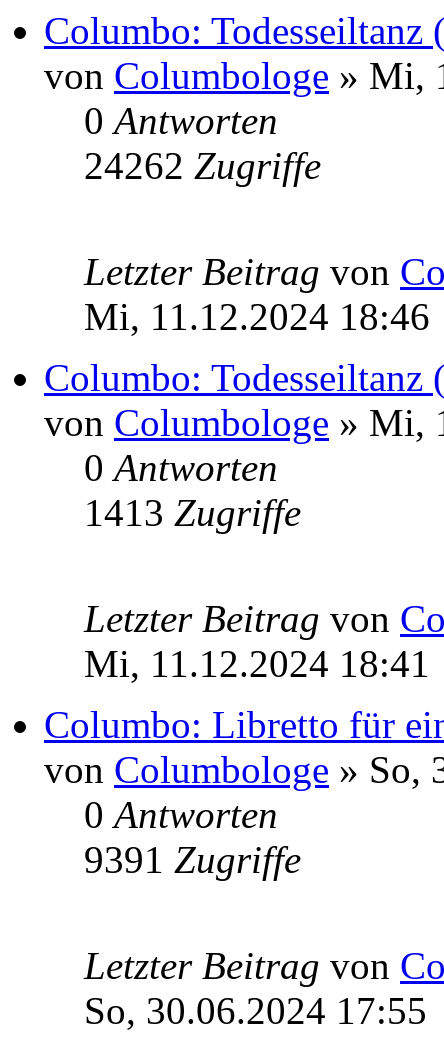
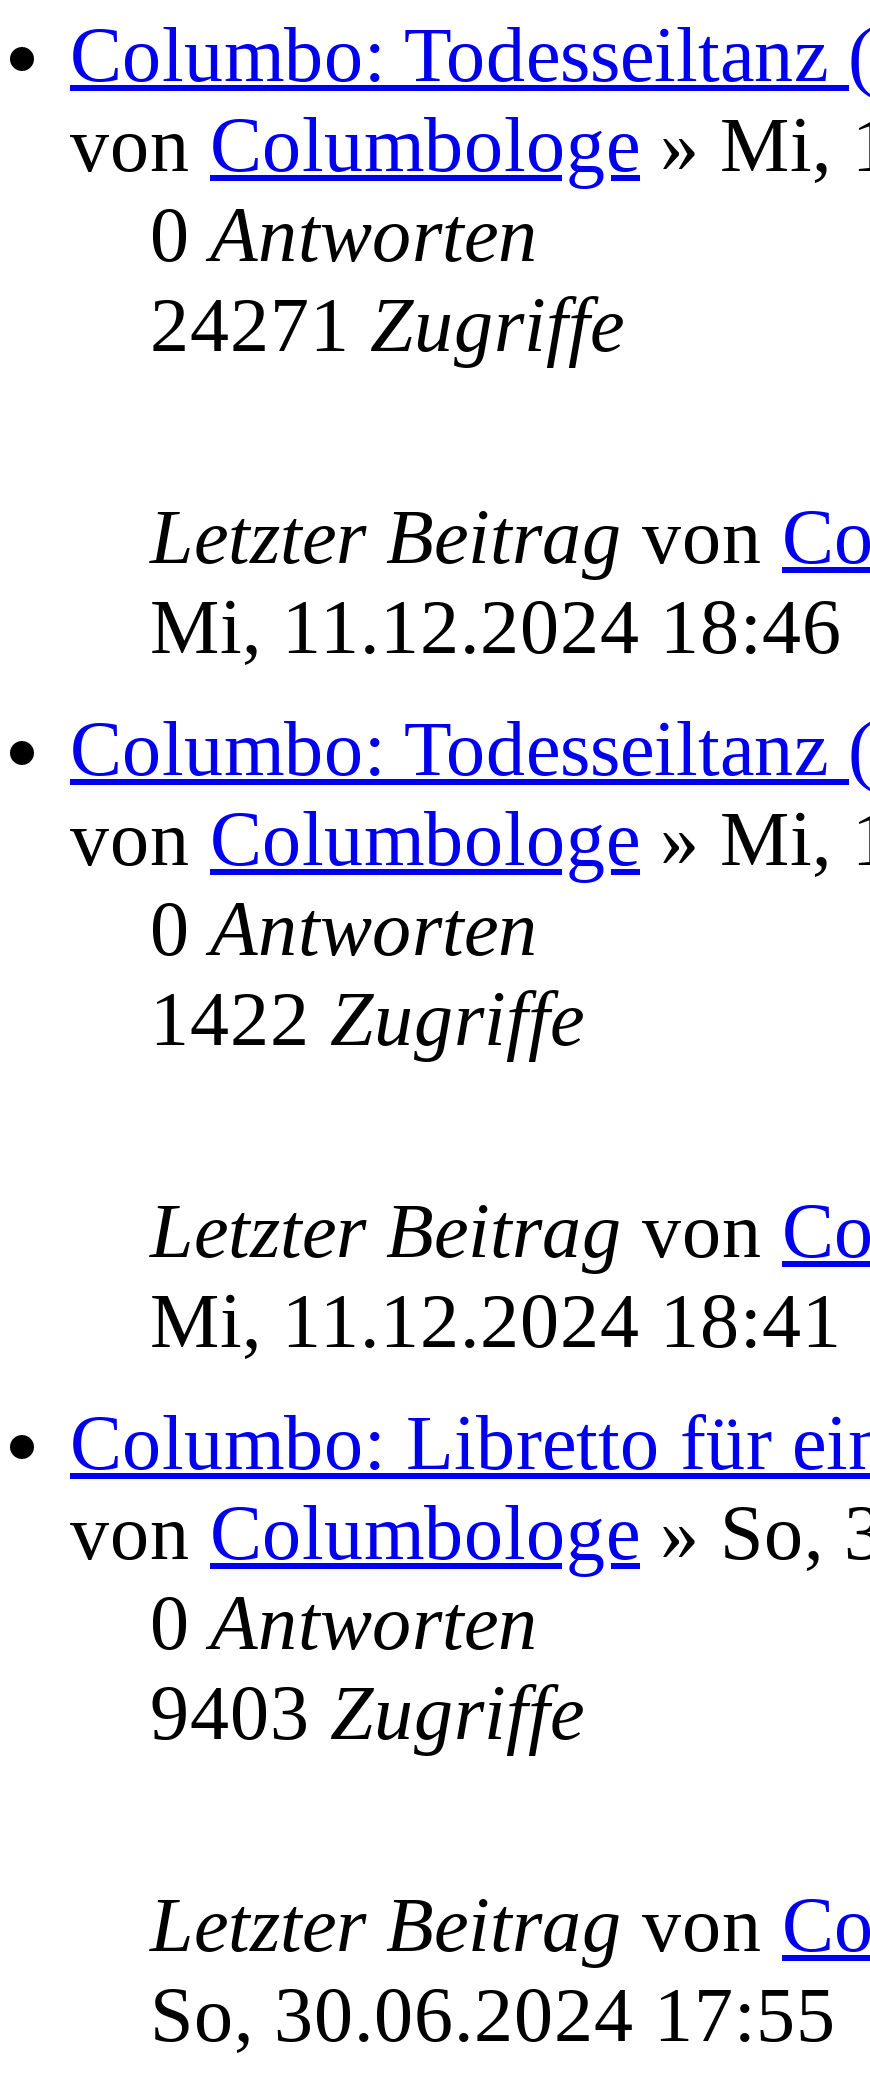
[84,144,321,187] 24262 Zugriffe -> [150,282,624,368] 24271 Zugriffe
[84,491,301,534] 1413 Zugriffe -> [150,976,584,1062] 1422 Zugriffe
[84,838,301,881] 9391 Zugriffe -> [150,1670,584,1756] 9403 Zugriffe

